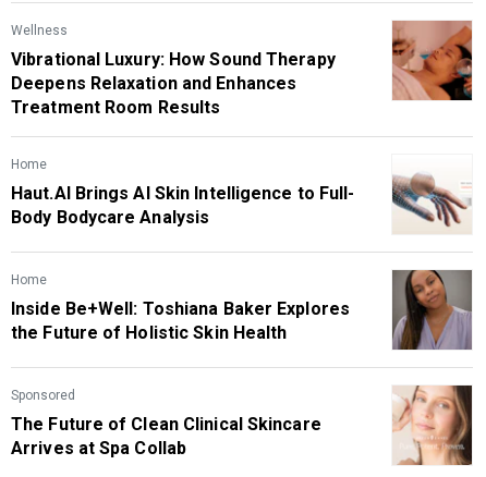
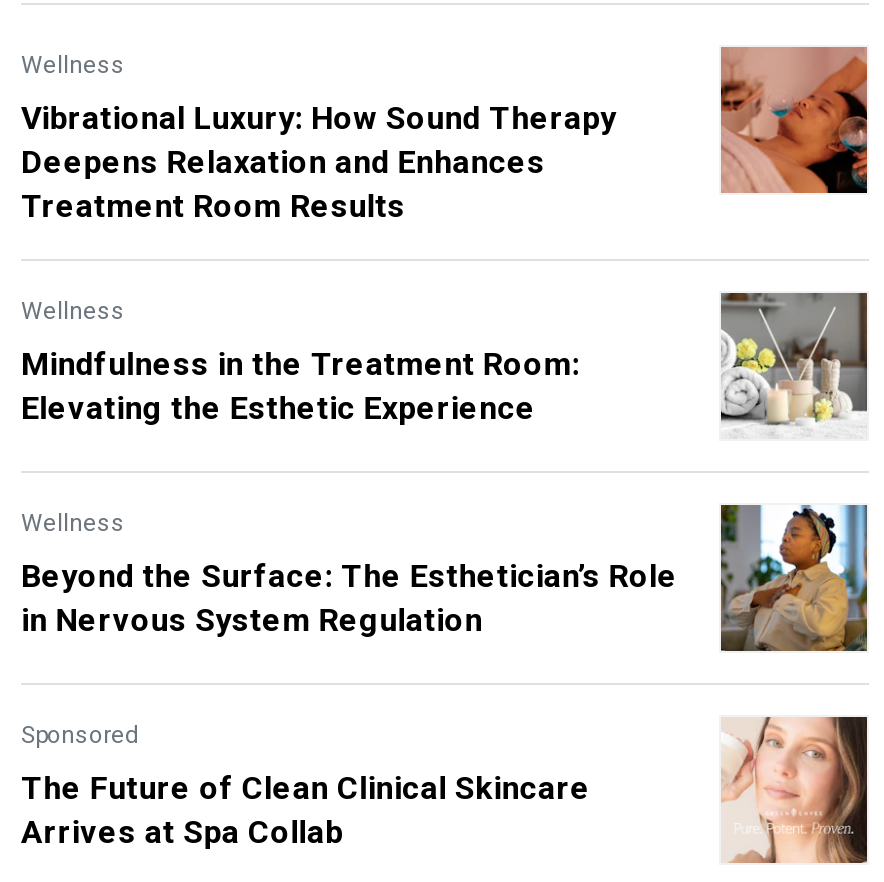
[11,156,47,172] Home -> [21,296,125,324] Wellness
[391,155,472,229] [image] -> [719,291,869,427] [image]
[11,183,355,227] Haut.AI Brings AI Skin Intelligence to Full- | Body Bodycare Analysis -> [21,344,580,426] Mindfulness in the Treatment Room: | Elevating the Esthetic Experience
[11,272,47,287] Home -> [21,508,125,536] Wellness
[11,269,473,351] [image] | Inside Be+Well: Toshiana Baker Explores | the Future of Holistic Skin Health -> [21,503,869,653] [image] | Beyond the Surface: The Esthetician’s Role | in Nervous System Regulation

